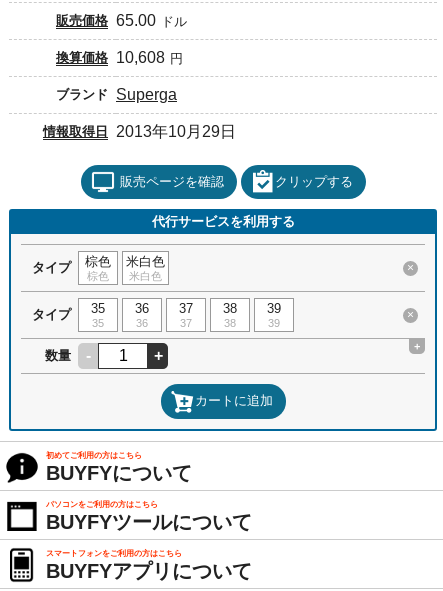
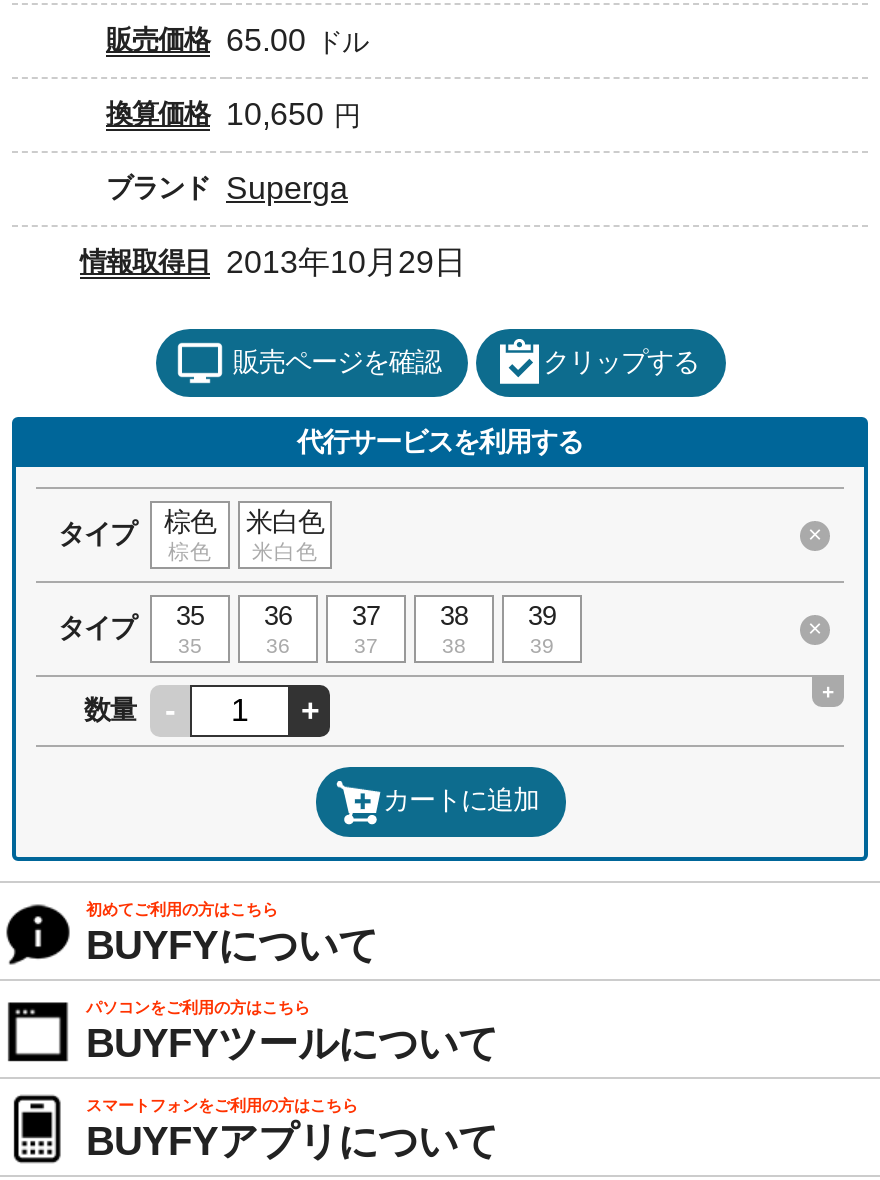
[56,49,183,66] 換算価格 10,608 円 -> [106,97,360,131] 換算価格 10,650 円

